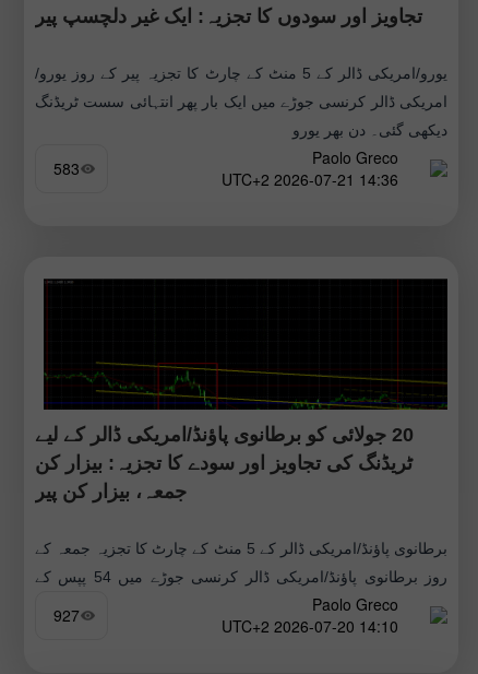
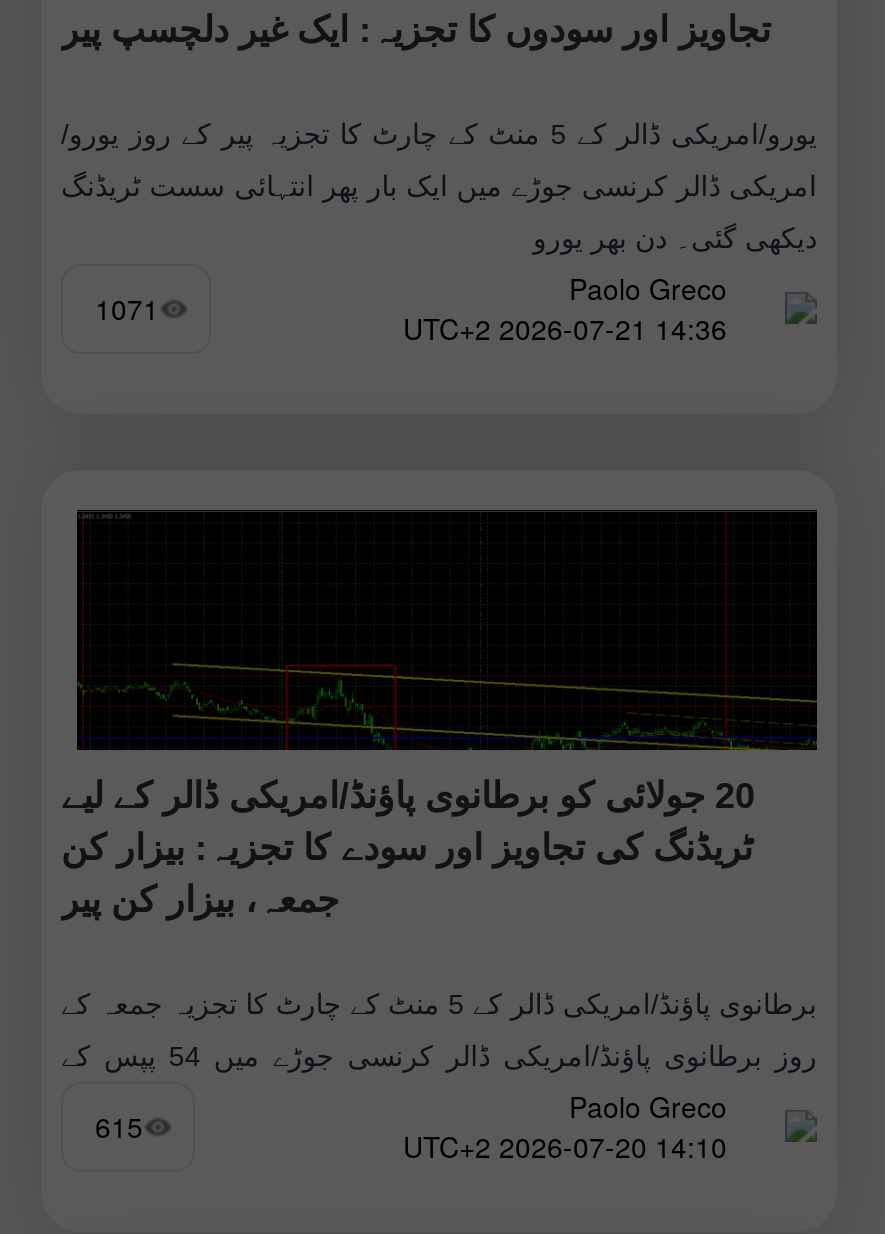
[53,158,80,179] 583 -> [95,288,159,328] 1071
[53,604,80,626] 927 -> [95,1106,143,1146] 615

